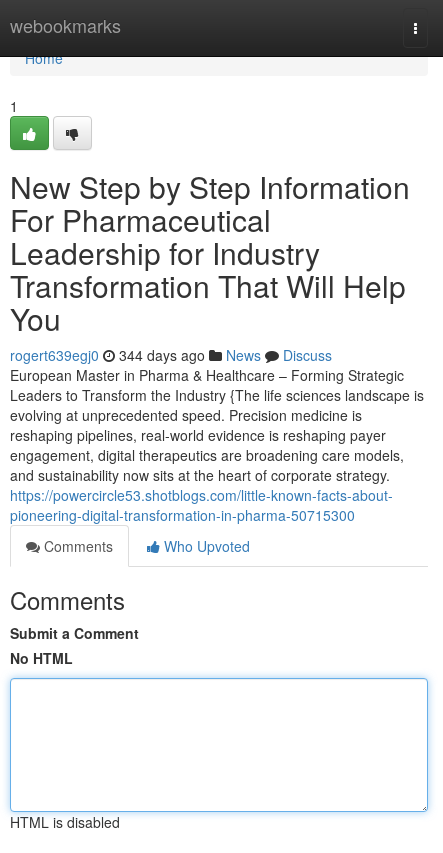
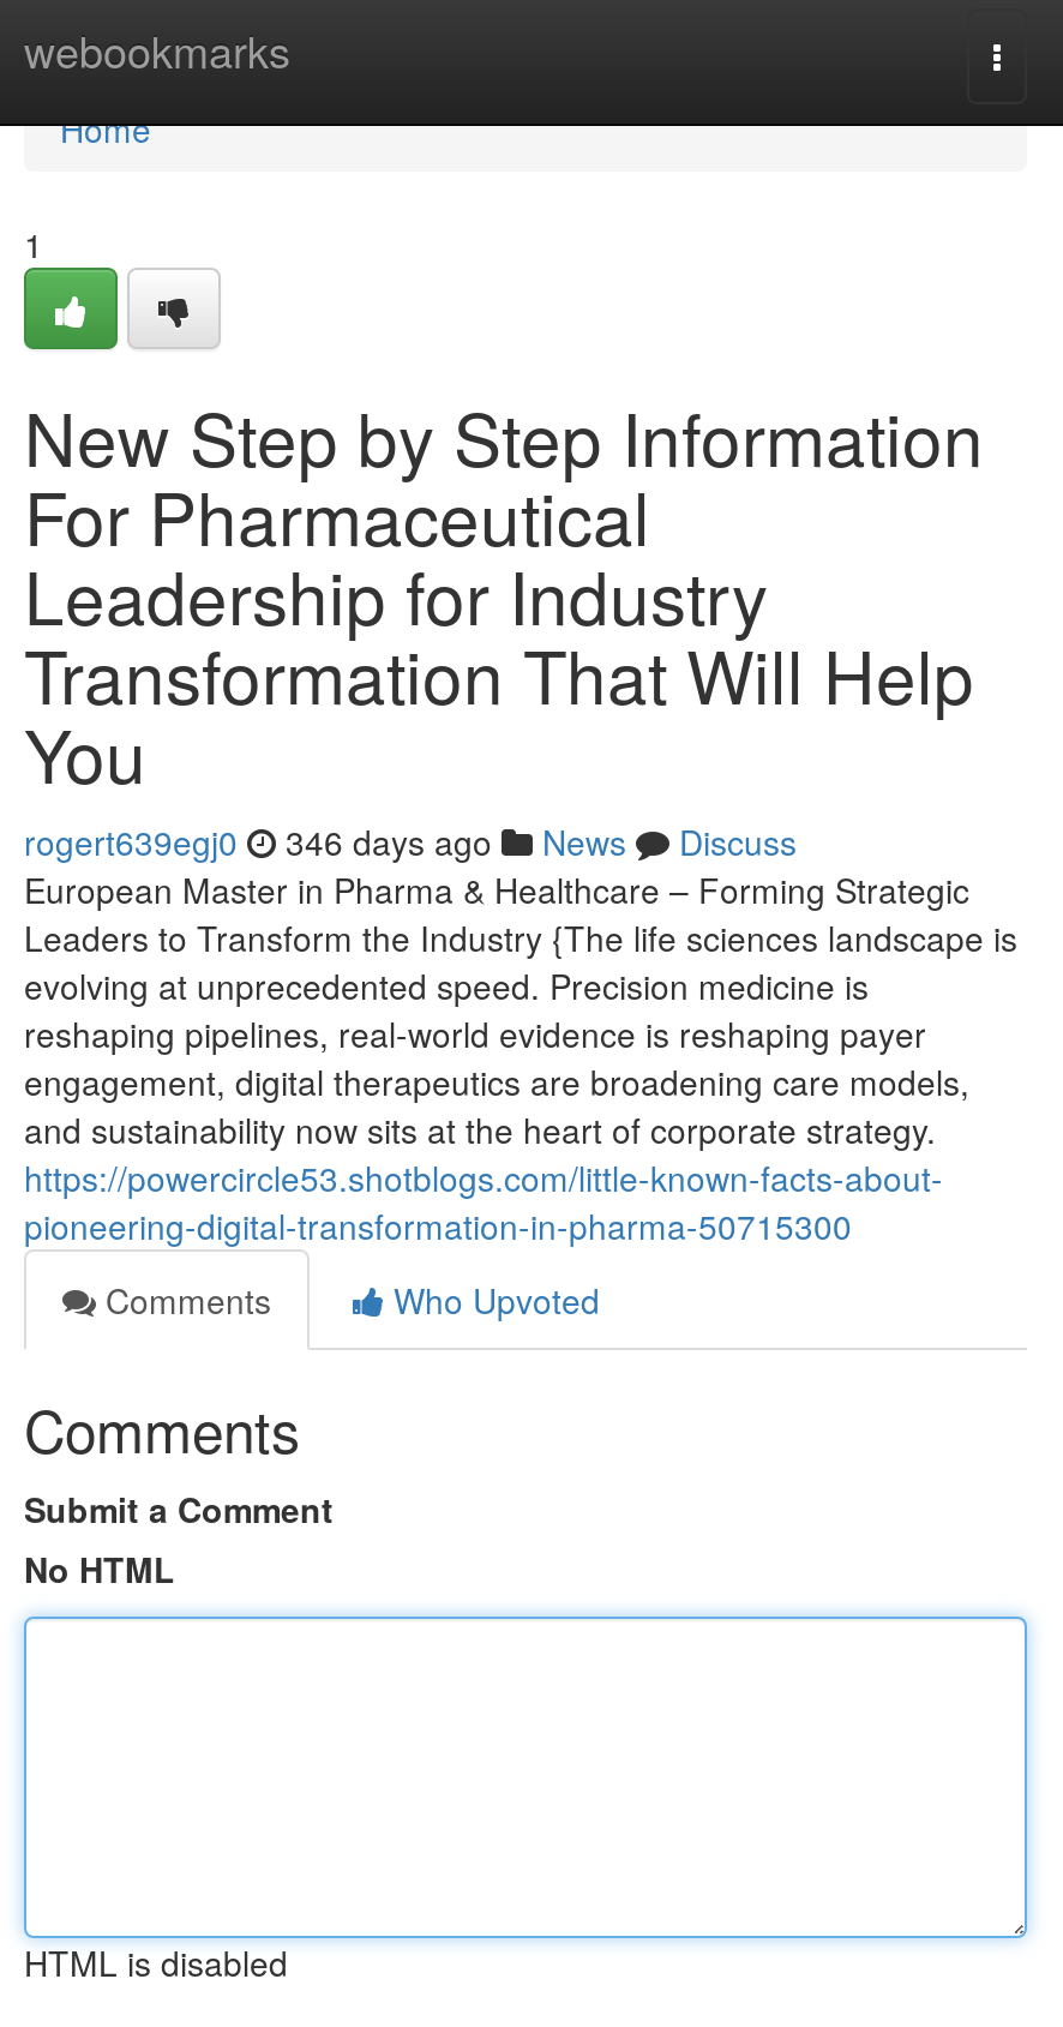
[10,345,332,365] rogert639egj0 344 days ago News Discuss -> [24,817,797,865] rogert639egj0 346 days ago News Discuss

